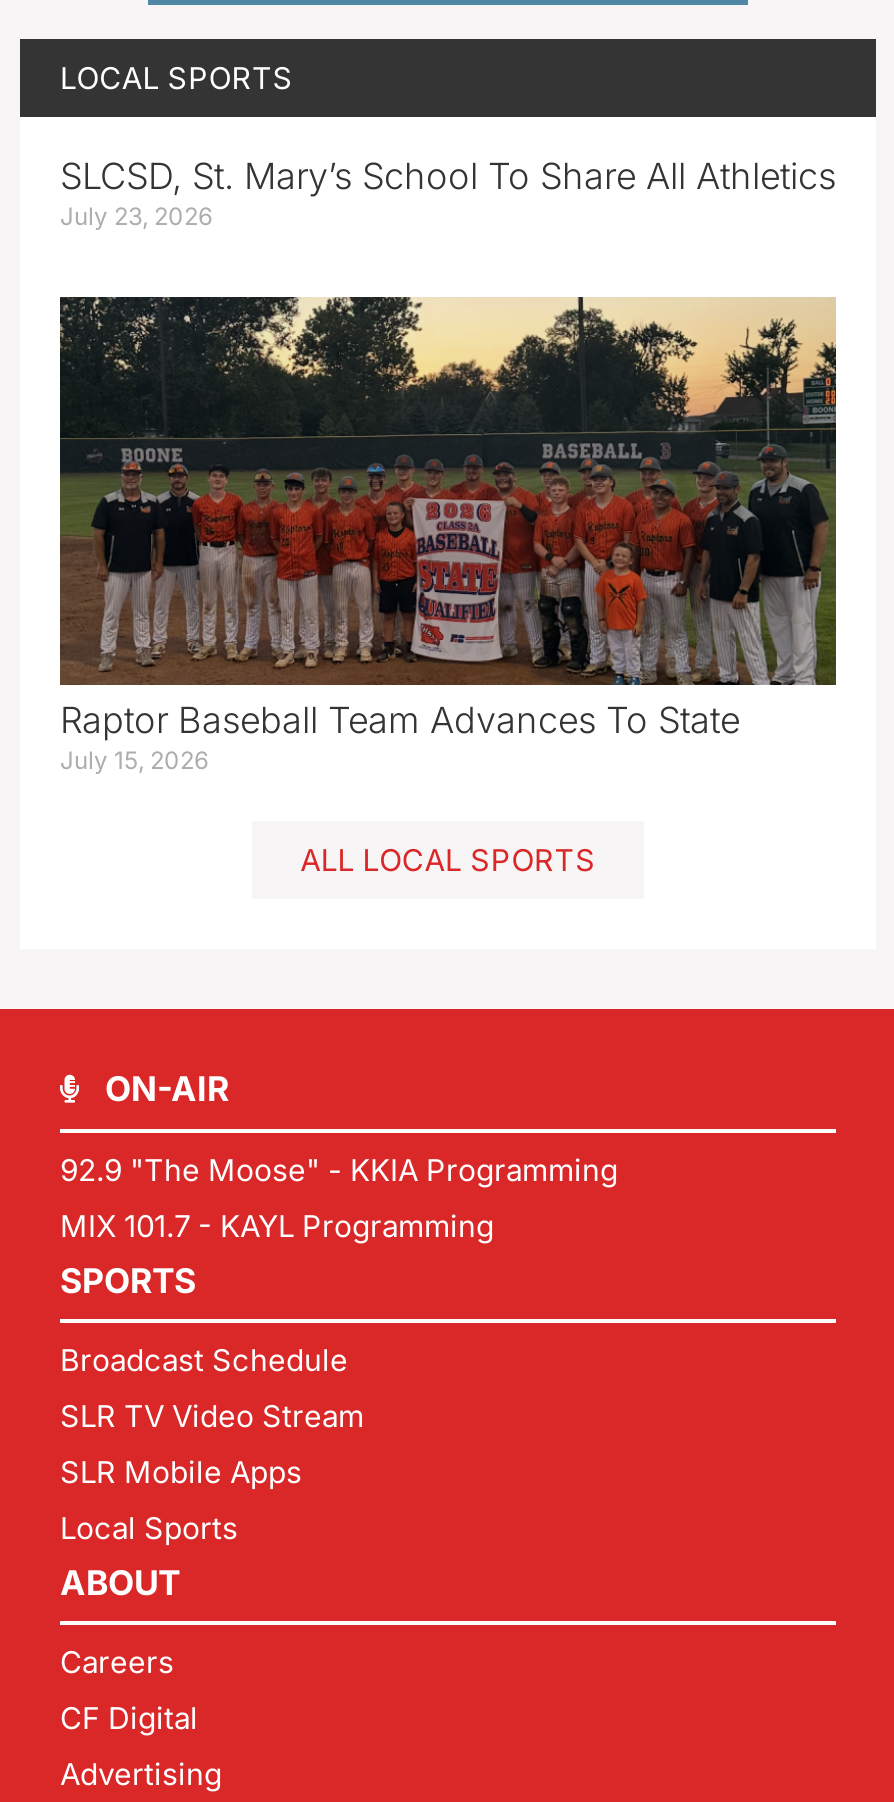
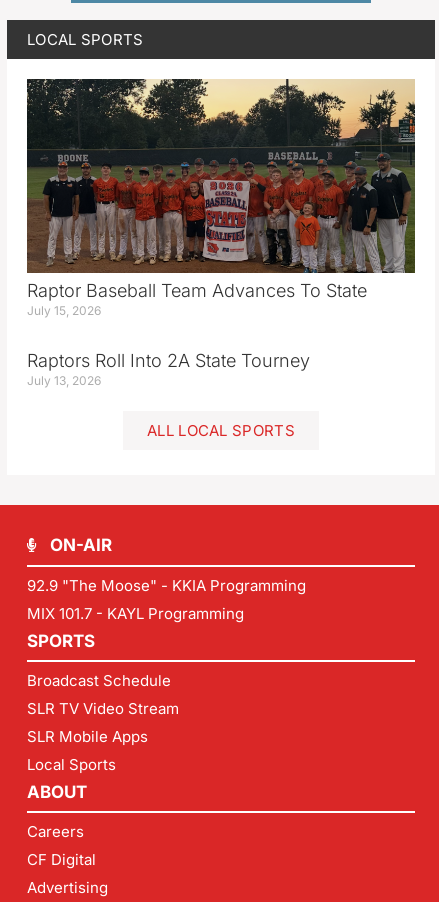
[60,154,836,230] SLCSD, St. Mary’s School To Share All Athletics | July 23, 2026 -> none
moved [56,294,840,774] -> [25,78,417,318]: [image] | Raptor Baseball Team Advances To State | July 15, 2026
none -> [27,350,310,388] Raptors Roll Into 2A State Tourney | July 13, 2026

